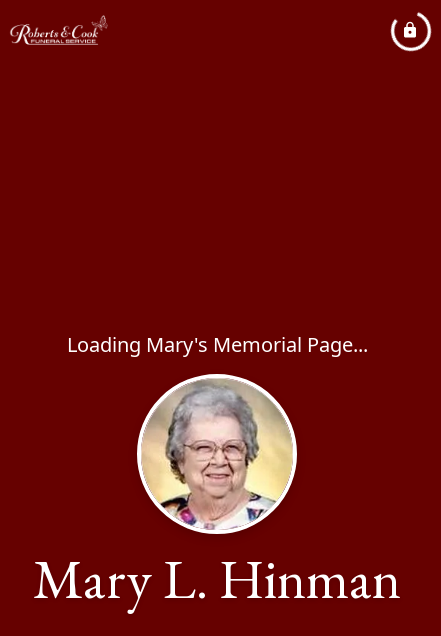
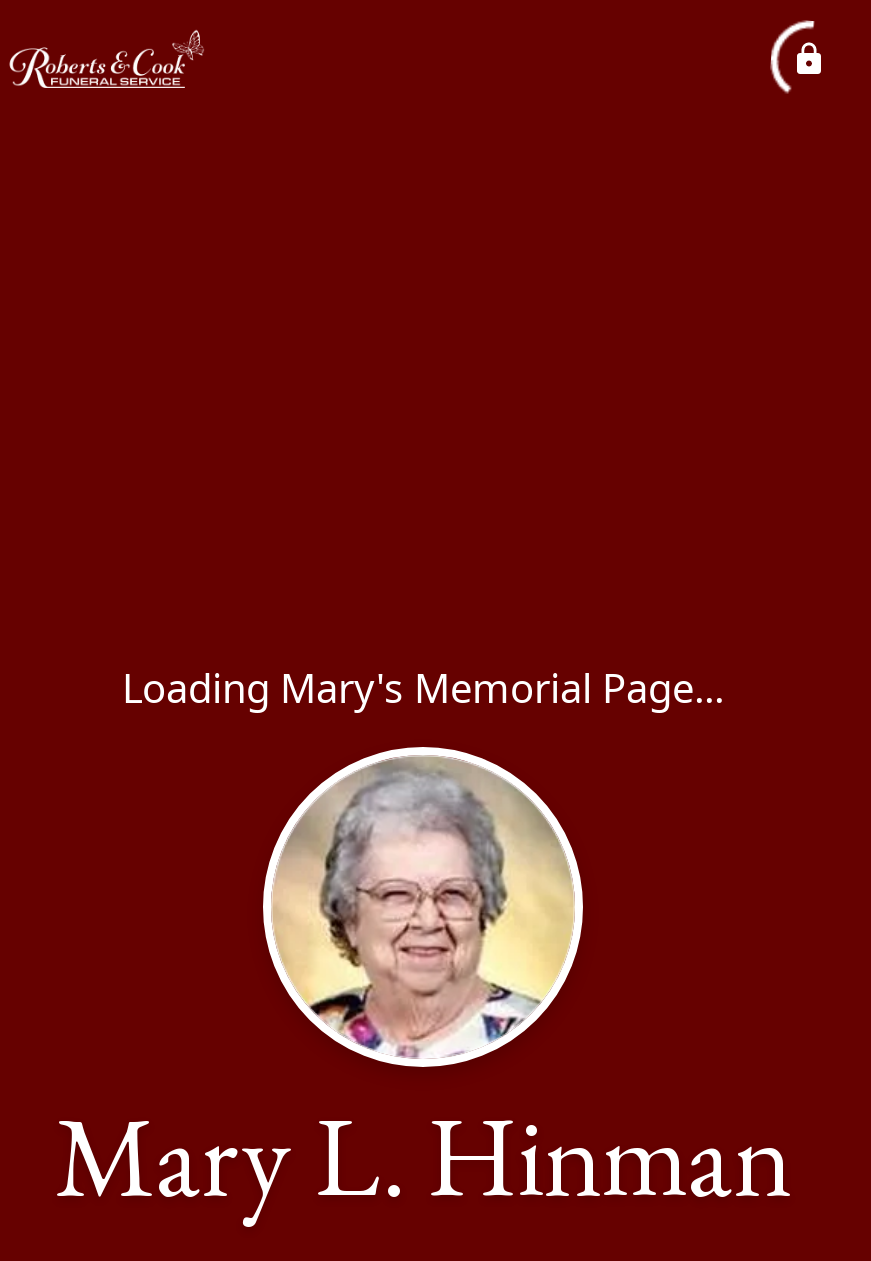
[396,11,432,52] [image] -> [779,19,851,101] [image]

